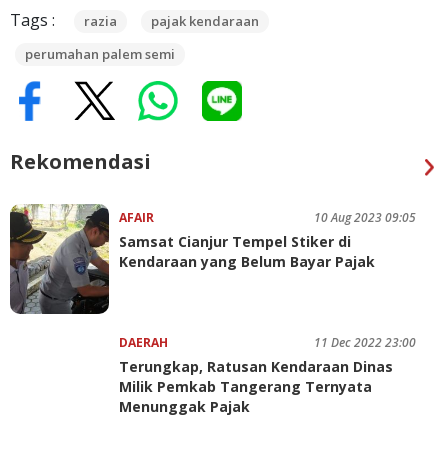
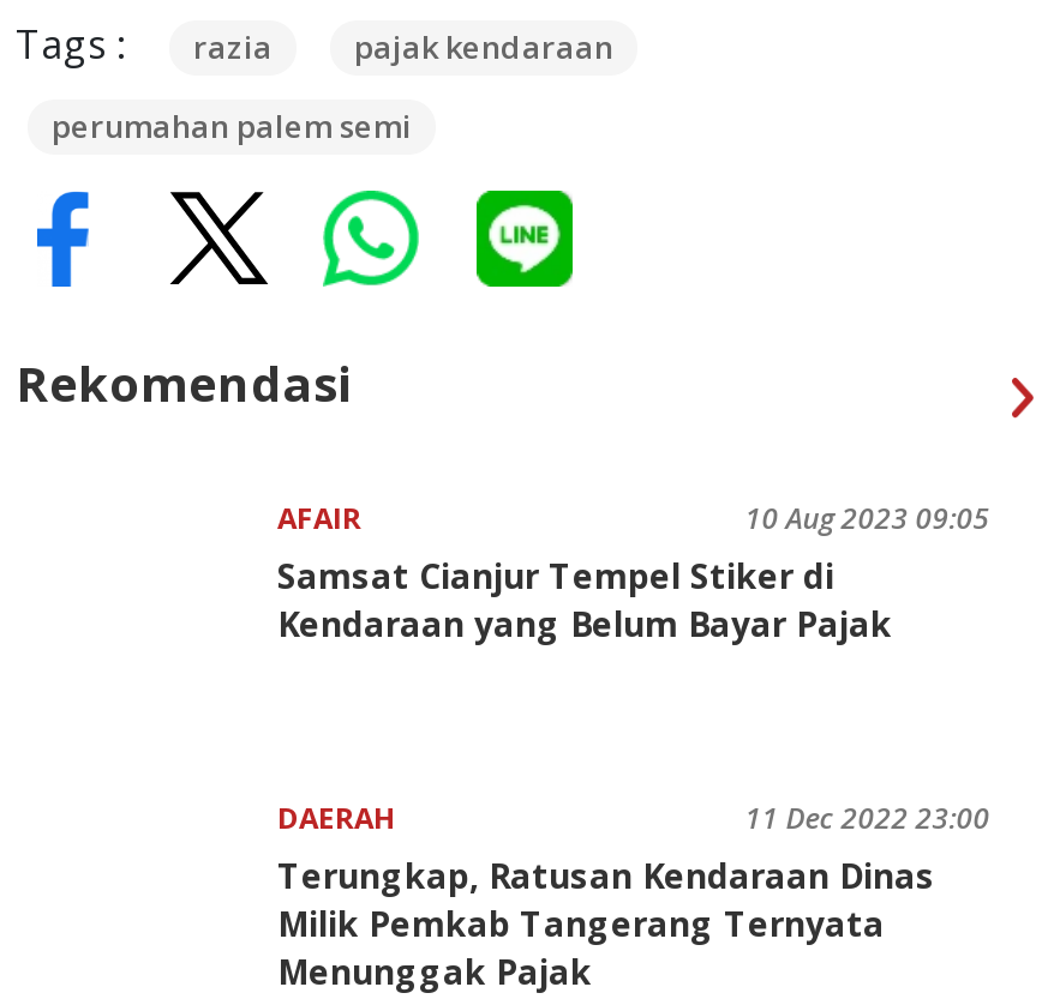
[9,203,110,315] [image] -> none

